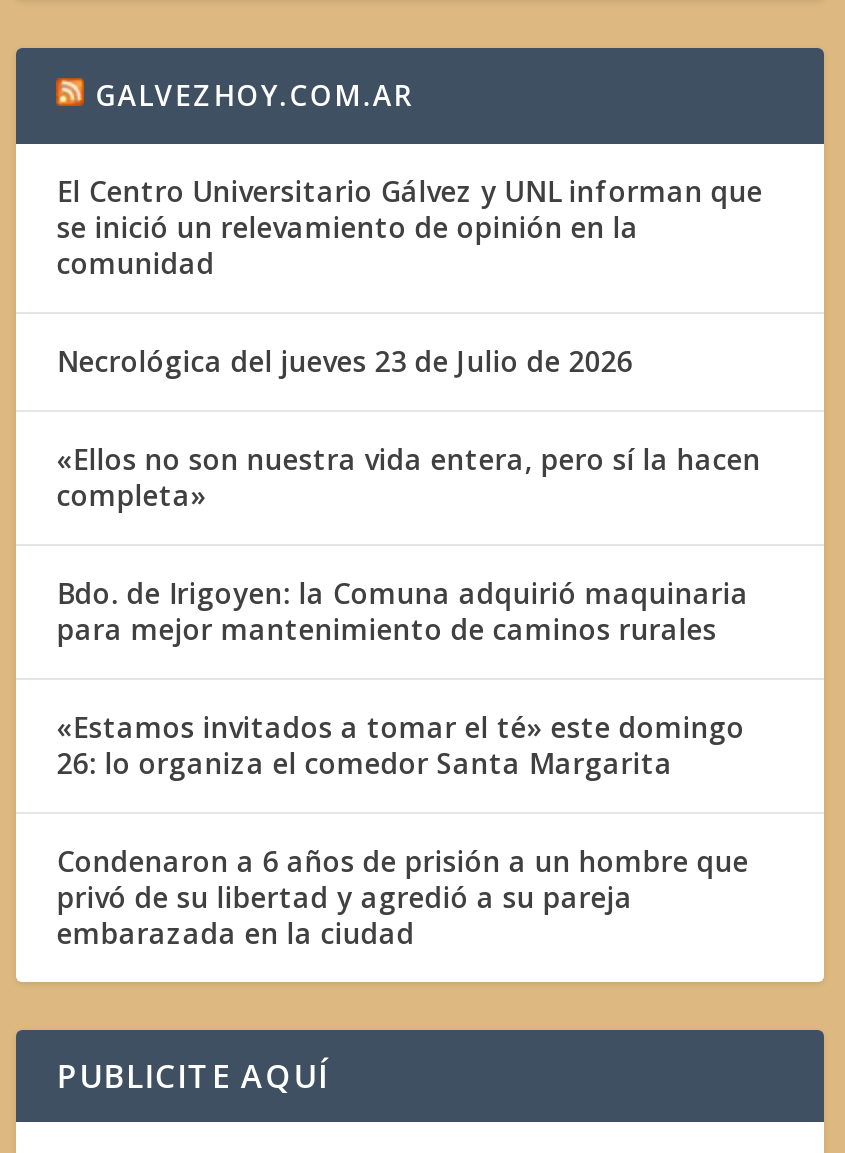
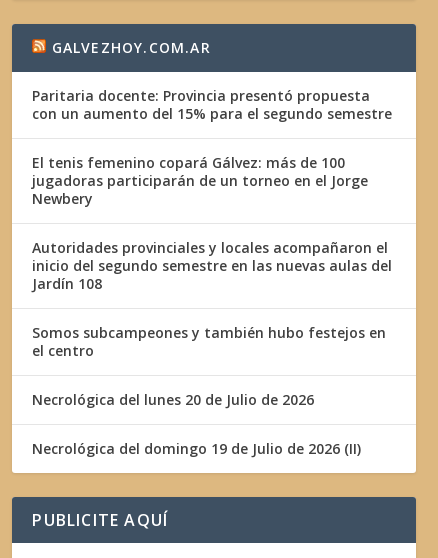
[57,171,763,281] El Centro Universitario Gálvez y UNL informan que | se inició un relevamiento de opinión en la | comunidad -> [32,85,392,122] Paritaria docente: Provincia presentó propuesta | con un aumento del 15% para el segundo semestre
[57,341,633,379] Necrológica del jueves 23 de Julio de 2026 -> [32,152,368,207] El tenis femenino copará Gálvez: más de 100 | jugadoras participarán de un torneo en el Jorge | Newbery
[57,439,761,513] «Ellos no son nuestra vida entera, pero sí la hacen | completa» -> [32,237,392,292] Autoridades provinciales y locales acompañaron el | inicio del segundo semestre en las nuevas aulas del | Jardín 108
[57,573,749,647] Bdo. de Irigoyen: la Comuna adquirió maquinaria | para mejor mantenimiento de caminos rurales -> [32,322,386,359] Somos subcampeones y también hubo festejos en | el centro
[57,707,745,781] «Estamos invitados a tomar el té» este domingo | 26: lo organiza el comedor Santa Margarita -> [32,389,314,408] Necrológica del lunes 20 de Julio de 2026
[57,841,749,951] Condenaron a 6 años de prisión a un hombre que | privó de su libertad y agredió a su pareja | embarazada en la ciudad -> [32,438,361,457] Necrológica del domingo 19 de Julio de 2026 (II)

